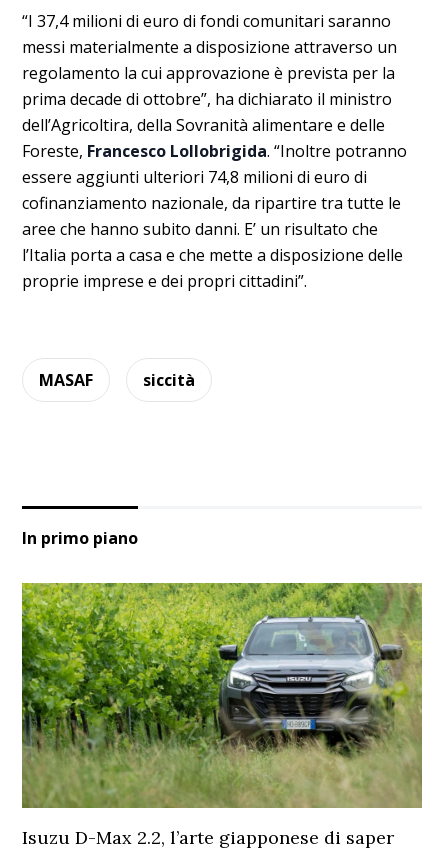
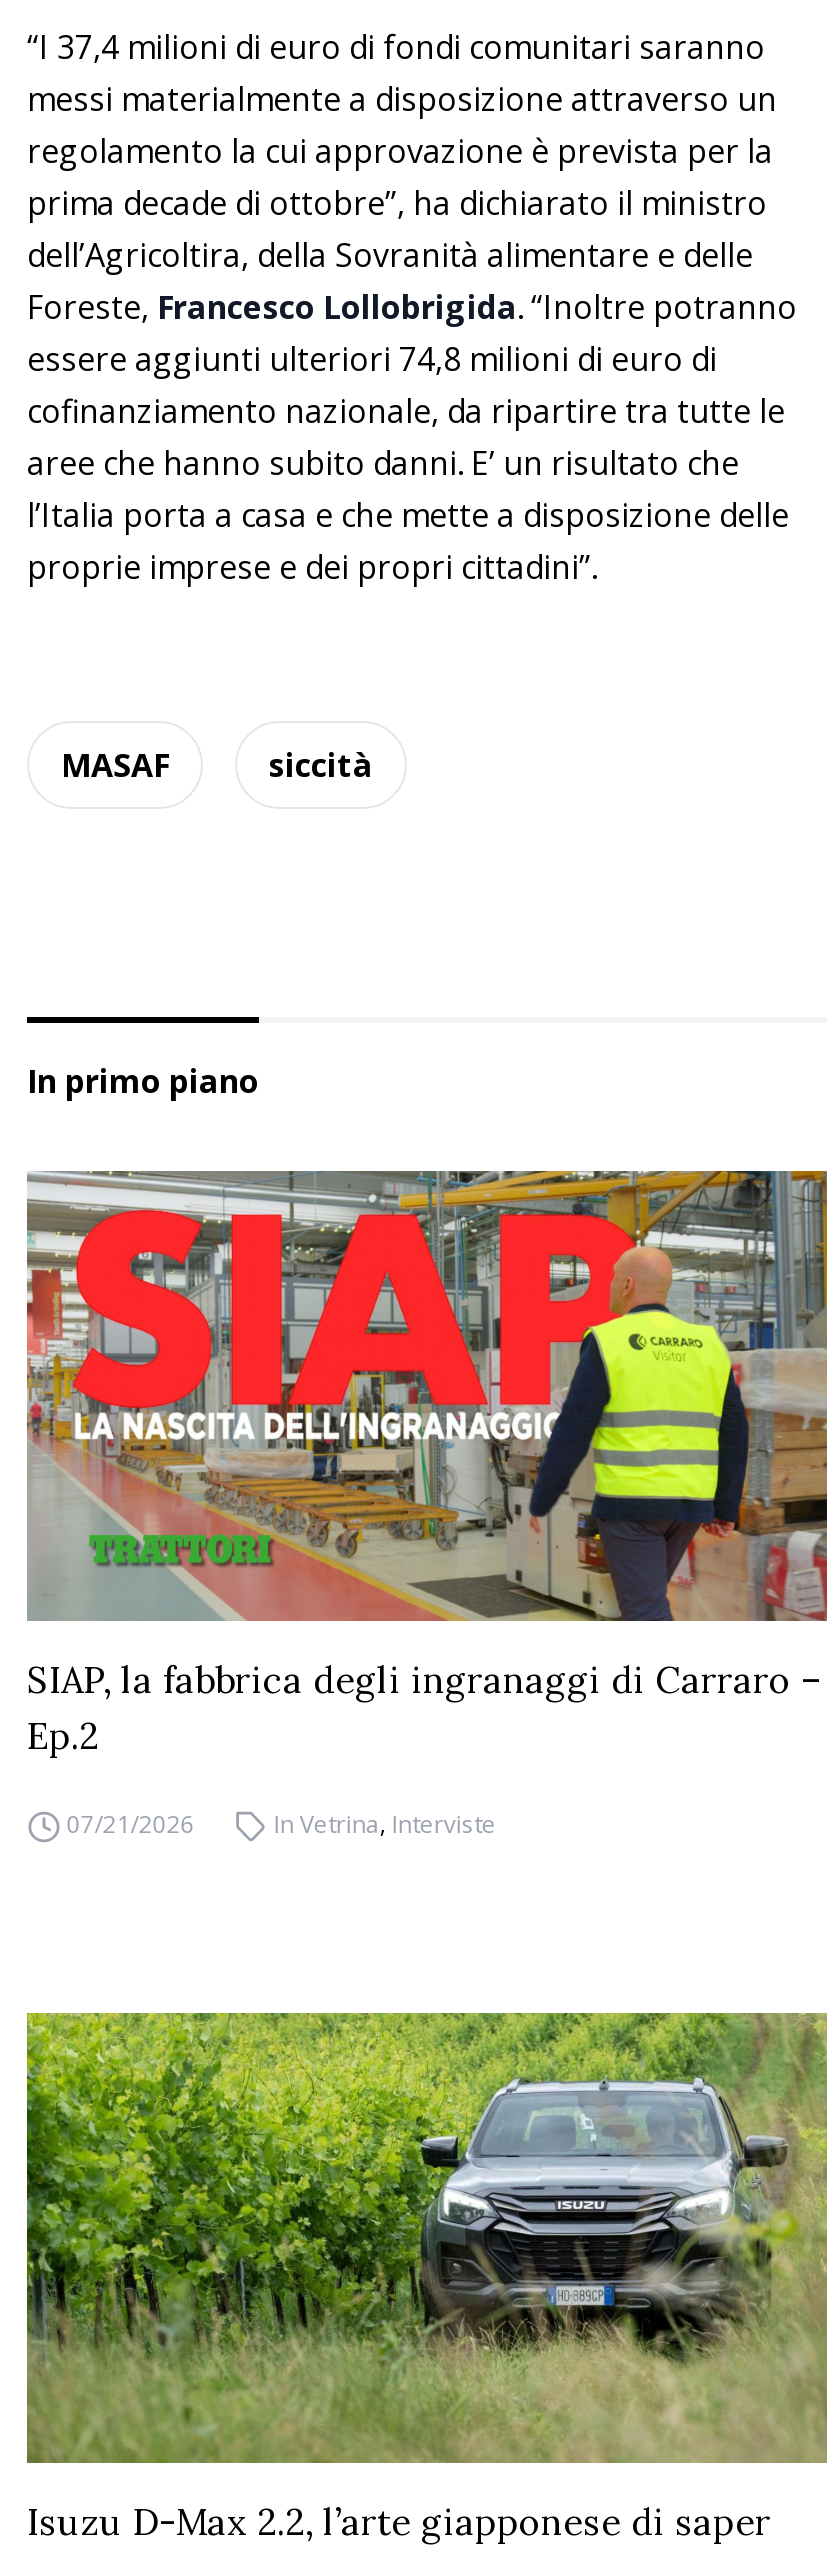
none -> [25,1169,829,1841] [image] | SIAP, la fabbrica degli ingranaggi di Carraro – | Ep.2 | 07/21/2026 | In Vetrina, Interviste

